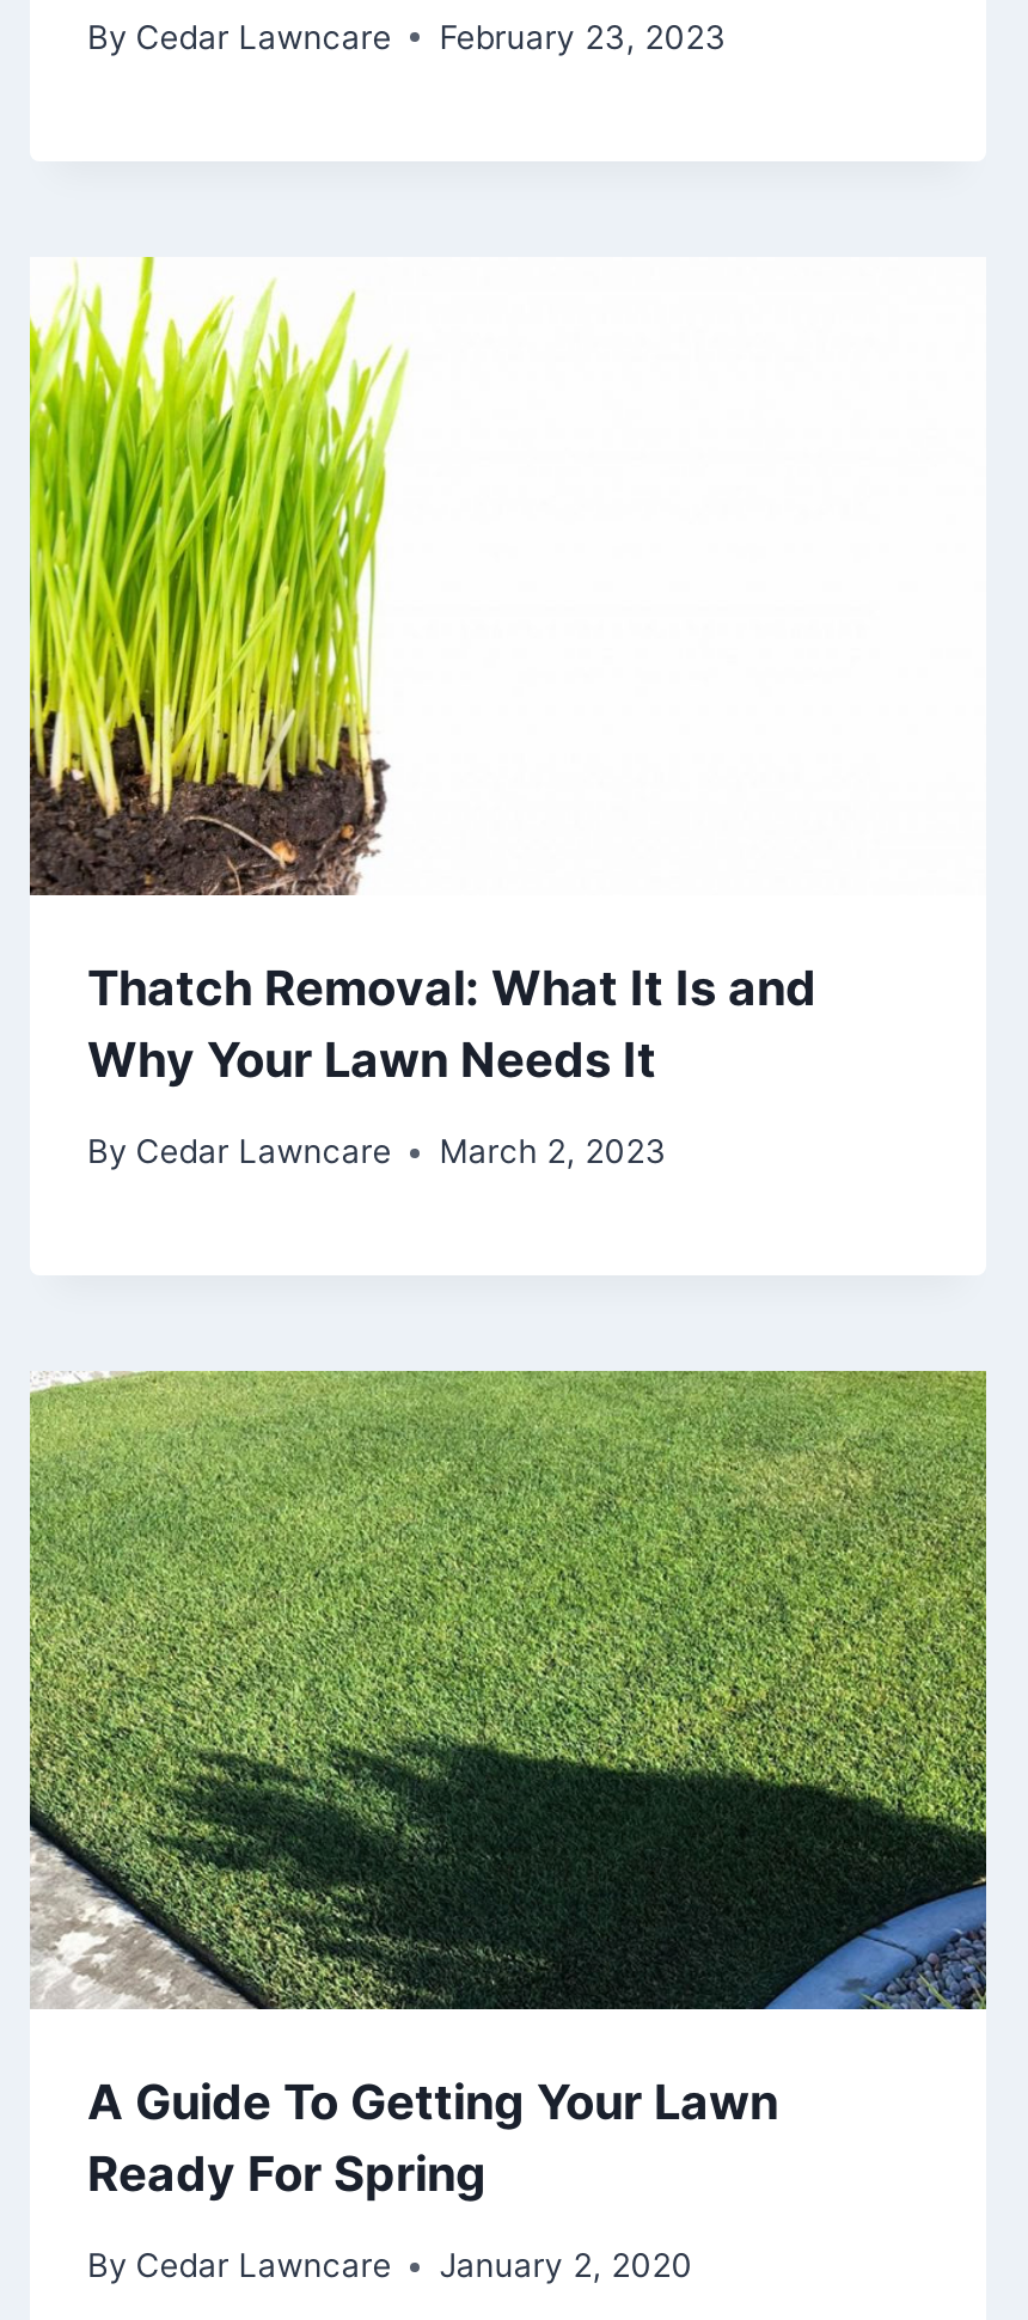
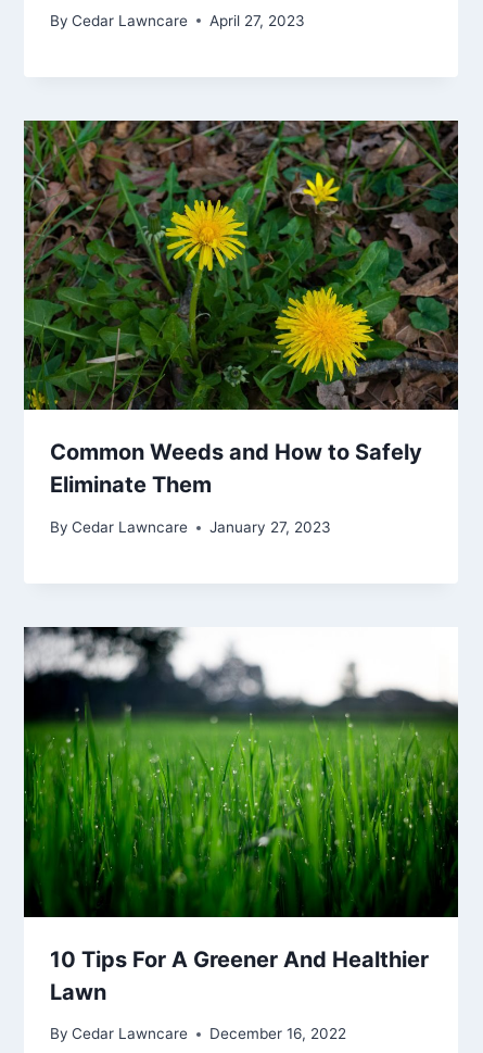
[87,17,726,56] By Cedar Lawncare February 23, 2023 -> [50,12,305,29] By Cedar Lawncare April 27, 2023
[27,255,986,1088] [image] | Thatch Removal: What It Is and | Why Your Lawn Needs It -> [23,120,459,498] [image] | Common Weeds and How to Safely | Eliminate Them
[87,1132,666,1170] By Cedar Lawncare March 2, 2023 -> [50,518,331,536] By Cedar Lawncare January 27, 2023
[27,1369,989,2202] [image] | A Guide To Getting Your Lawn | Ready For Spring -> [23,626,459,1005] [image] | 10 Tips For A Greener And Healthier | Lawn
[87,2247,693,2285] By Cedar Lawncare January 2, 2020 -> [50,1025,346,1042] By Cedar Lawncare December 16, 2022

